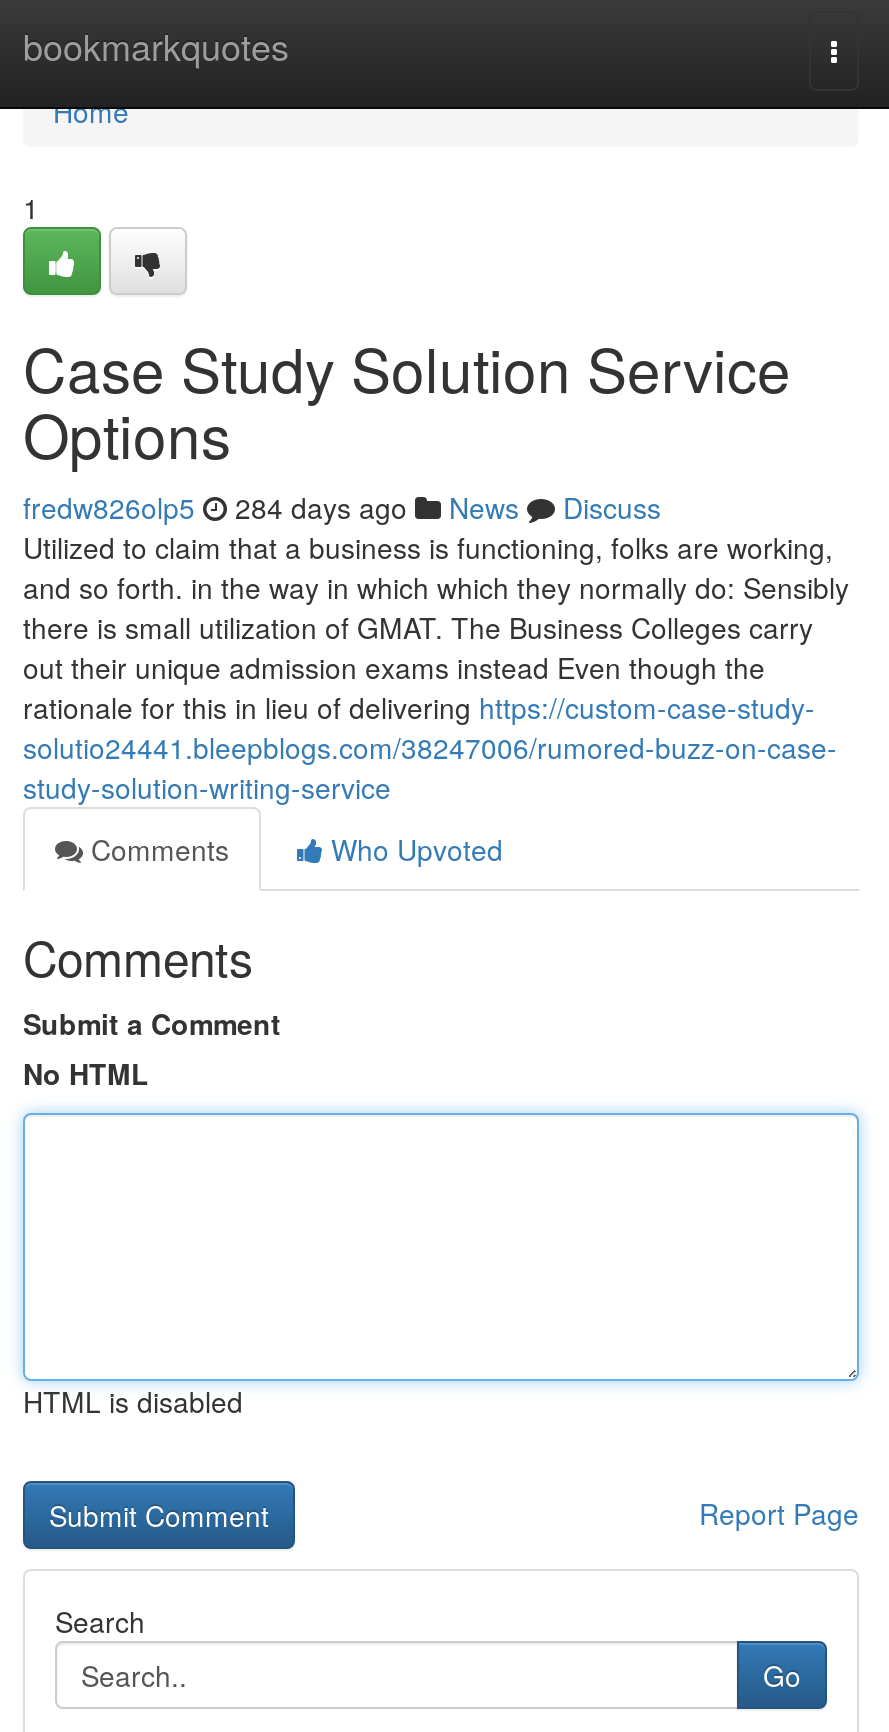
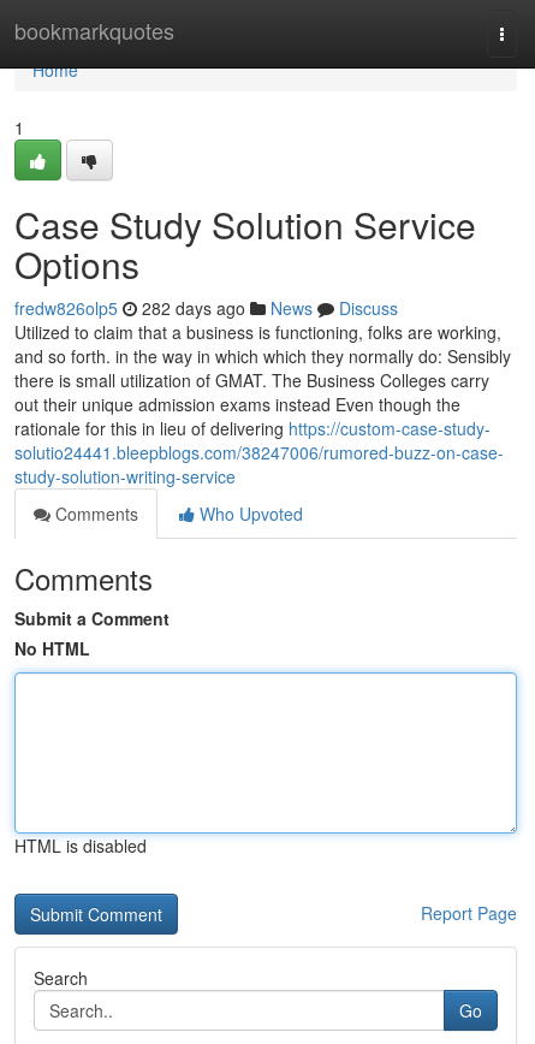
[23,487,661,527] fredw826olp5 284 days ago News Discuss -> [14,296,398,320] fredw826olp5 282 days ago News Discuss

